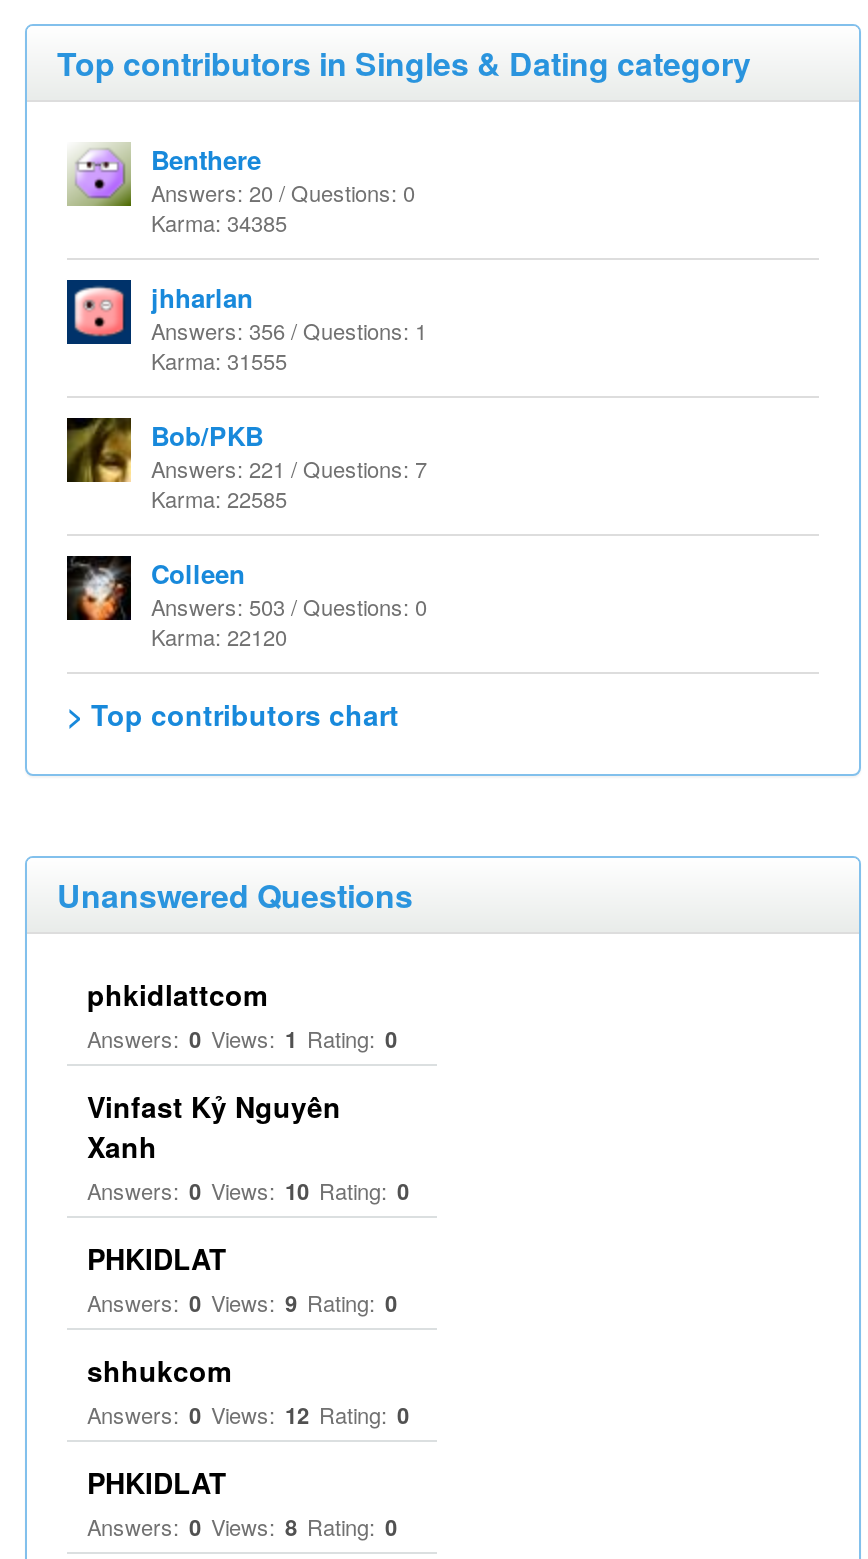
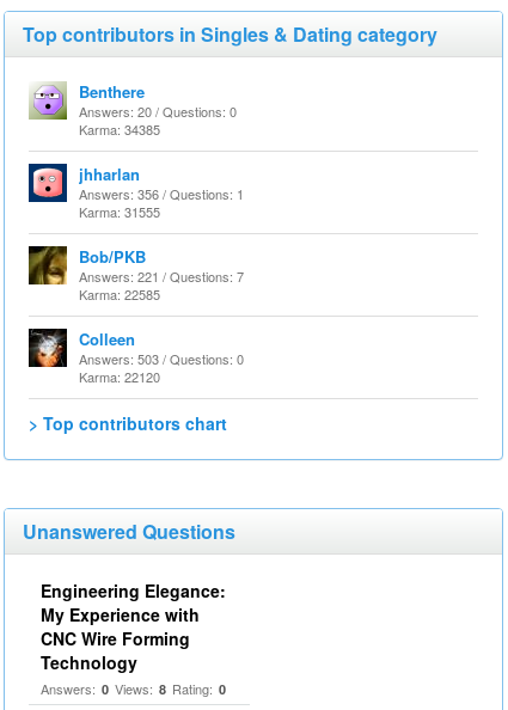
[87,974,409,1502] phkidlattcom | Answers: 0 Views: 1 Rating: 0 | Vinfast Kỷ Nguyên | Xanh | Answers: 0 Views: 10 Rating: 0 | PHKIDLAT | Answers: 0 Views: 9 Rating: 0 | shhukcom | Answers: 0 Views: 12 Rating: 0 | PHKIDLAT -> [41,579,226,674] Engineering Elegance: | My Experience with | CNC Wire Forming | Technology

